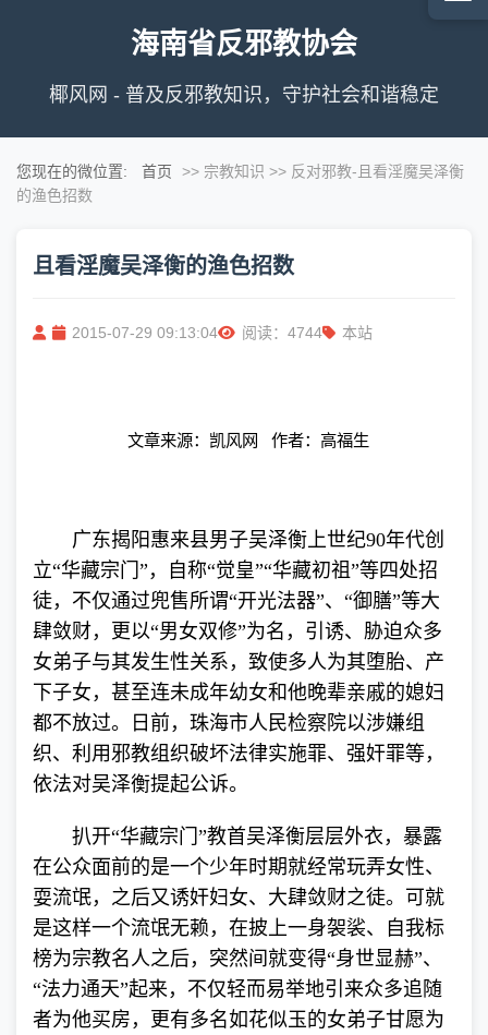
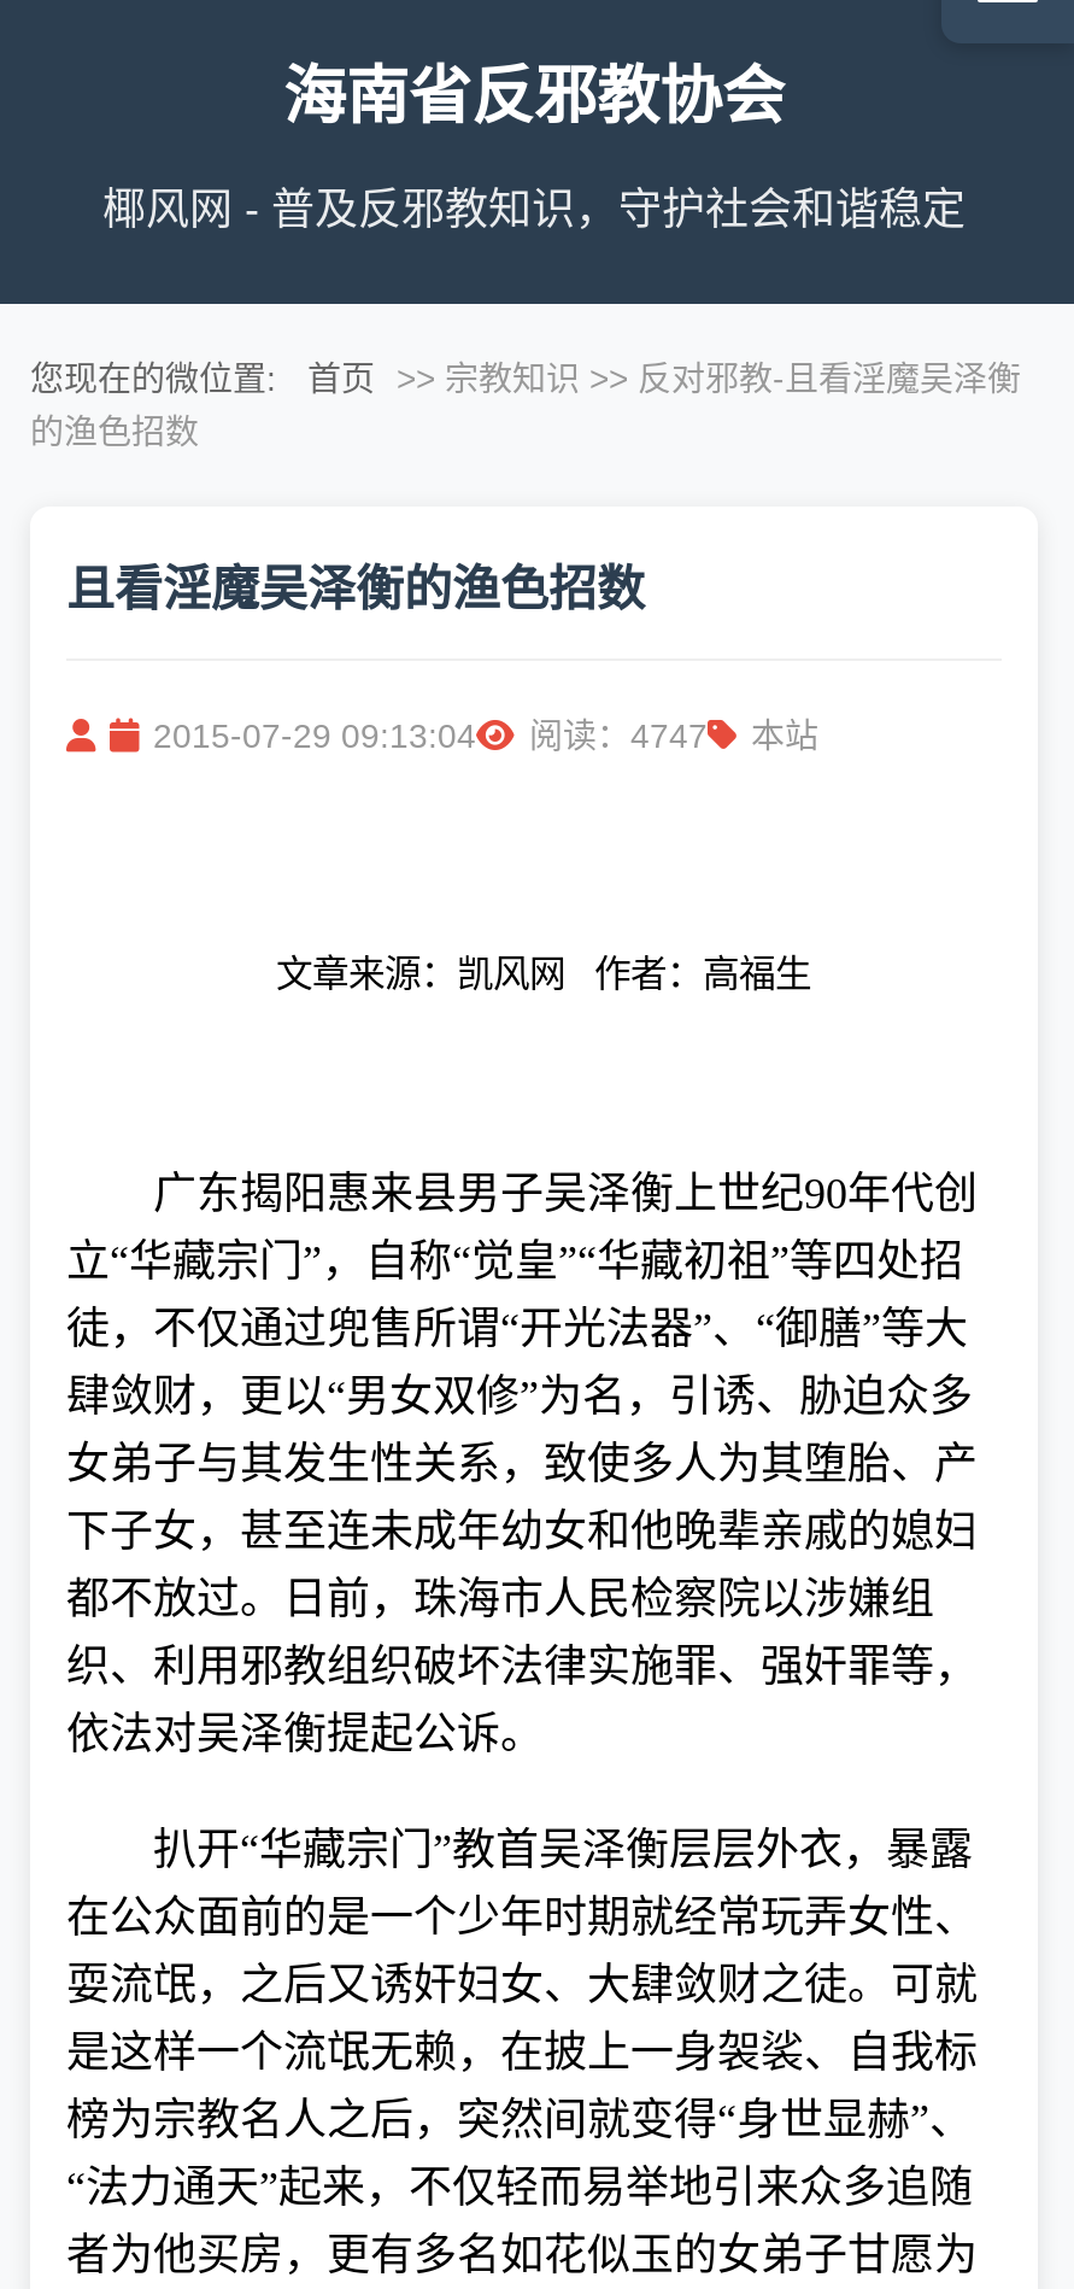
[72,324,373,341] 2015-07-29 09:13:04 阅读：4744 本站 -> [153,716,818,755] 2015-07-29 09:13:04 阅读：4747 本站

